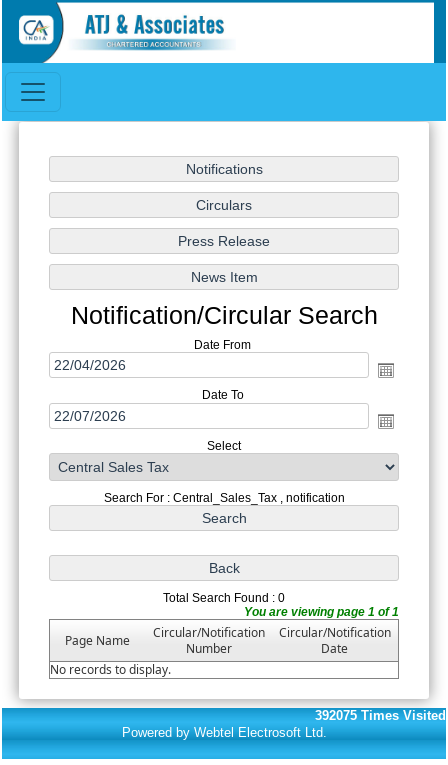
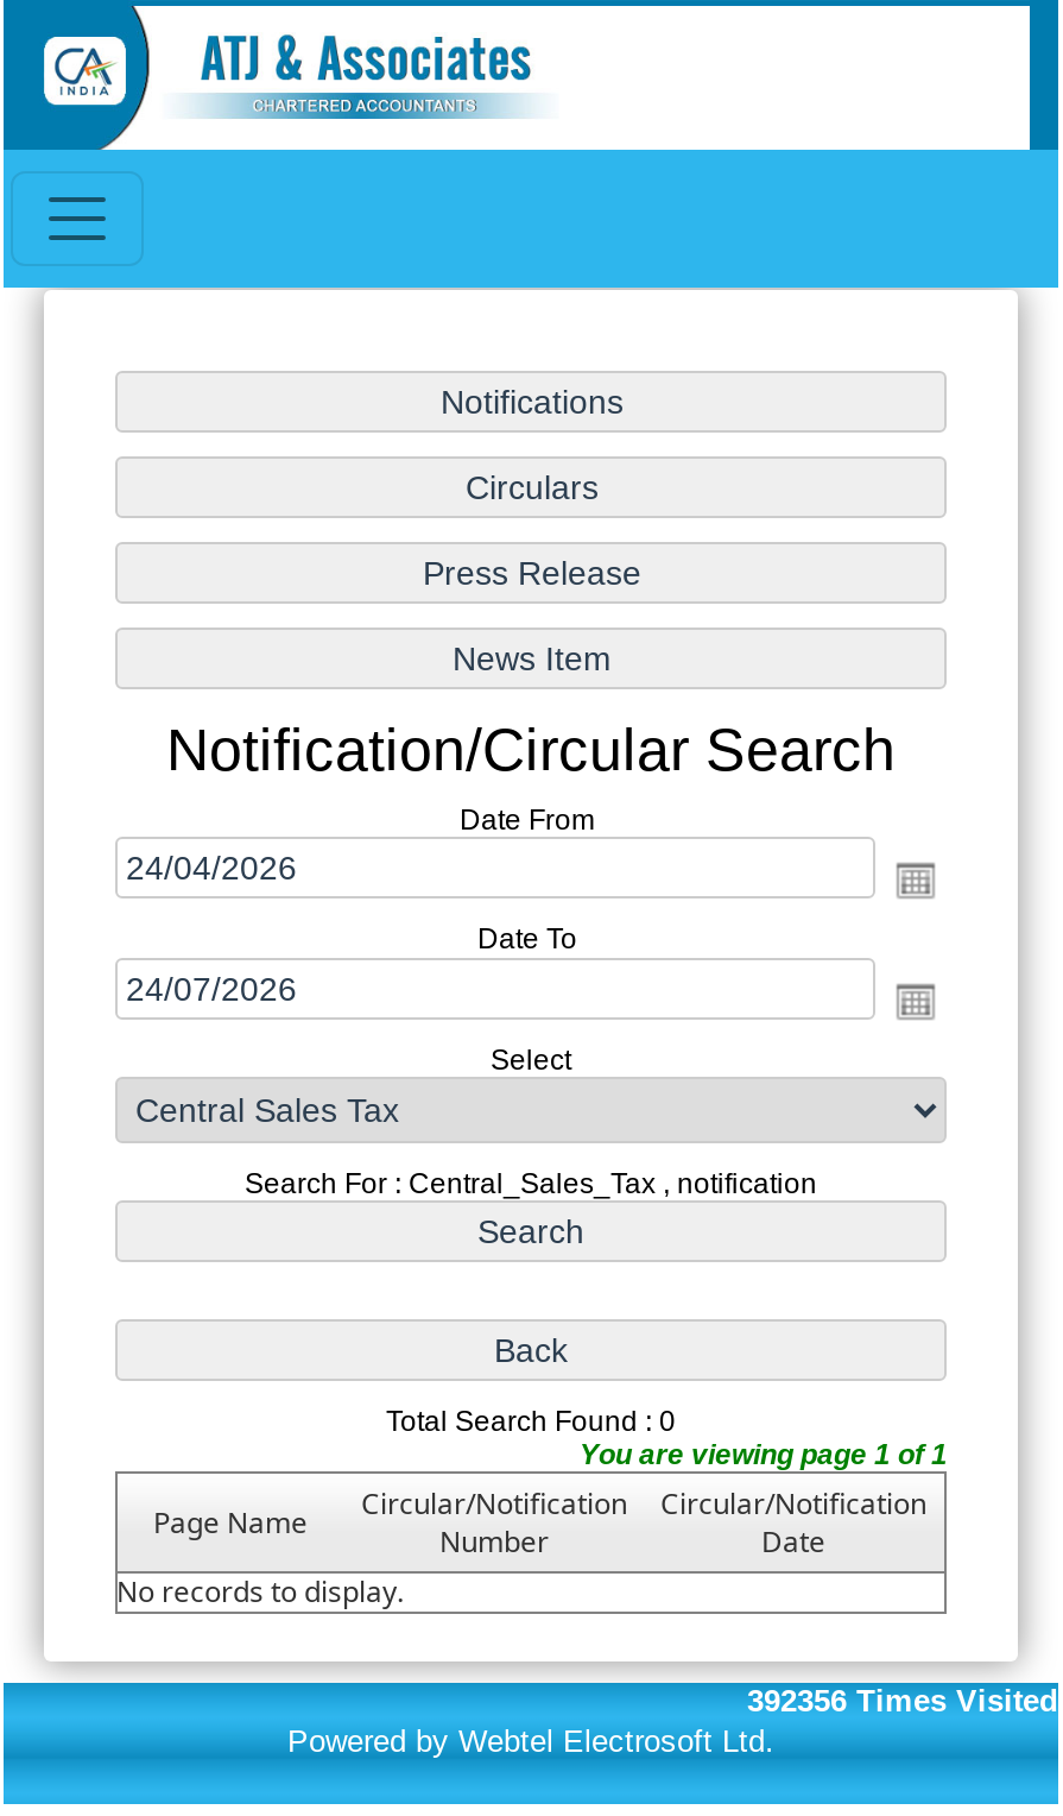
[315,708,446,723] 392075 Times Visited -> [747,1683,1058,1719] 392356 Times Visited

